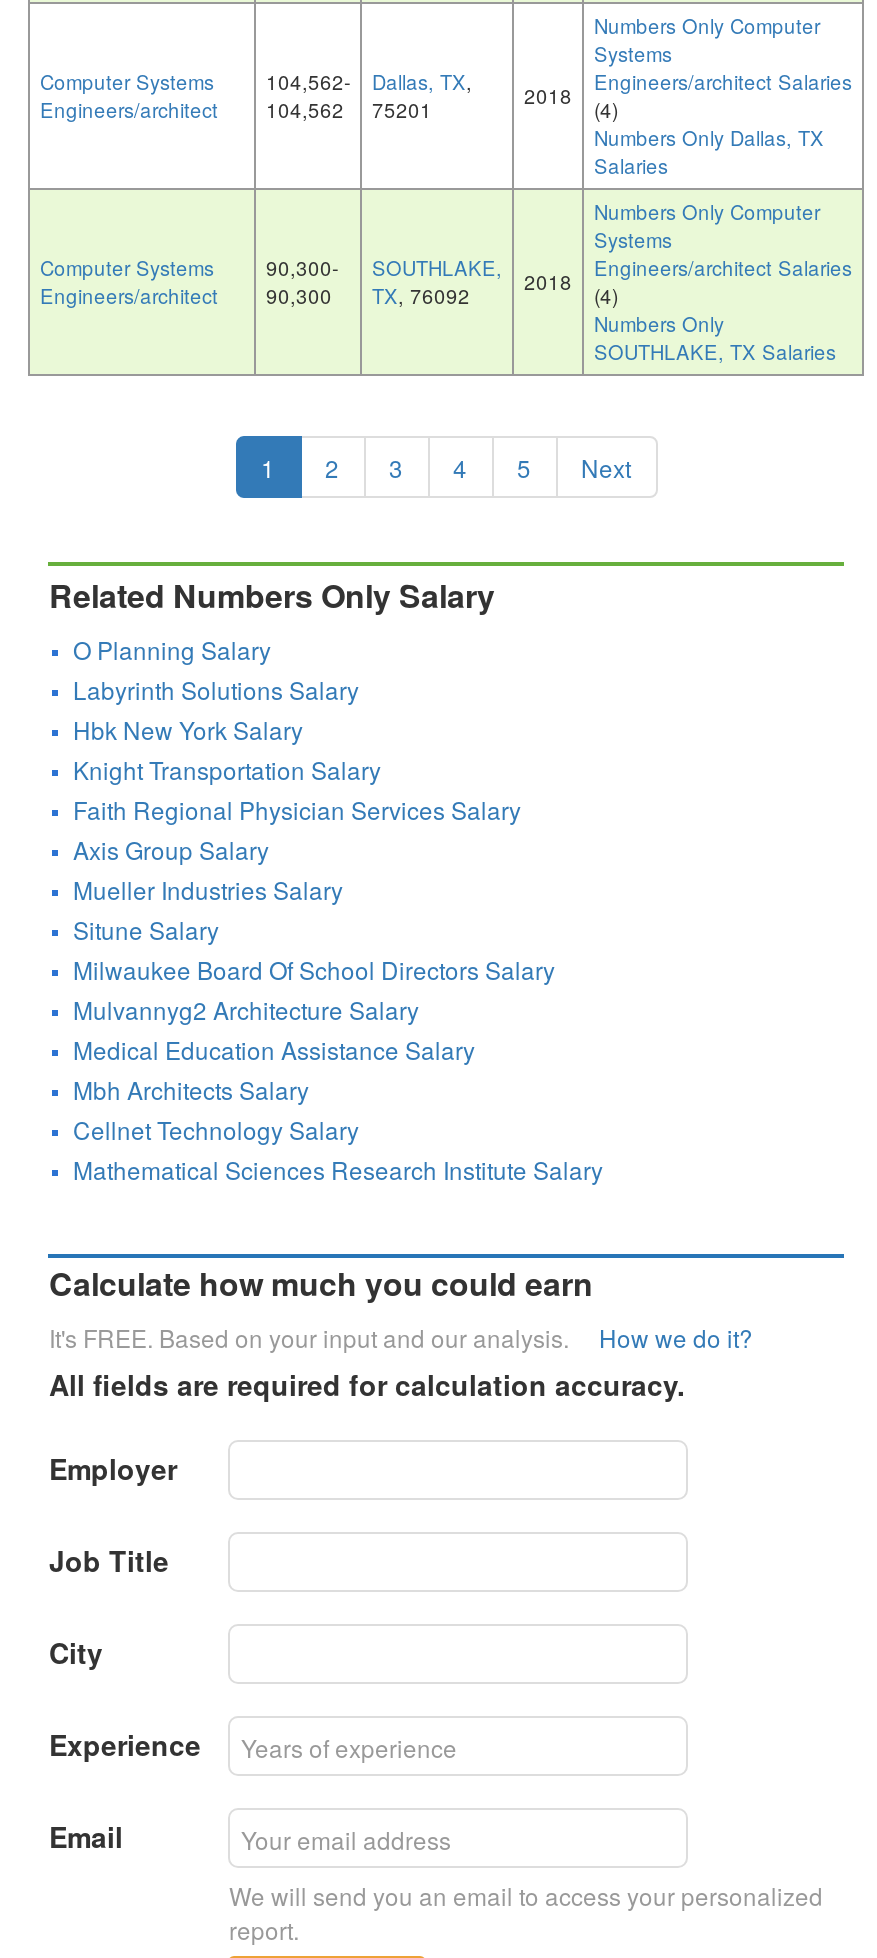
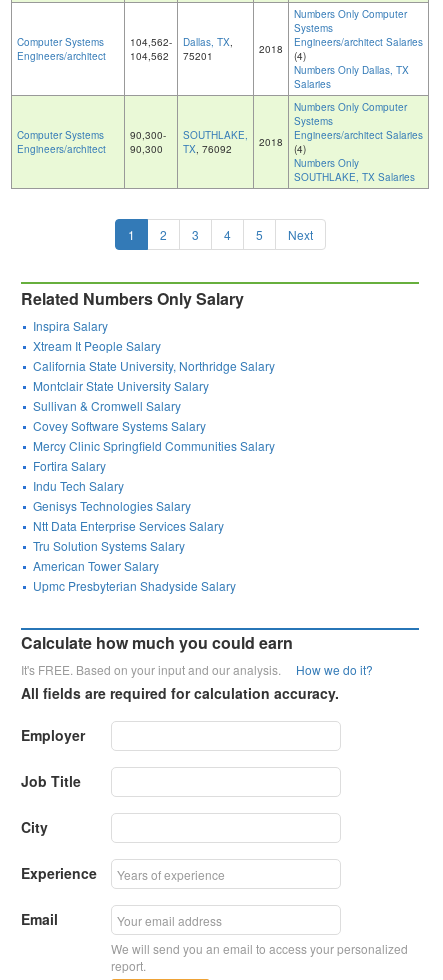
[73,632,603,1186] O Planning Salary | Labyrinth Solutions Salary | Hbk New York Salary | Knight Transportation Salary | Faith Regional Physician Services Salary | Axis Group Salary | Mueller Industries Salary | Situne Salary | Milwaukee Board Of School Directors Salary | Mulvannyg2 Architecture Salary | Medical Education Assistance Salary | Mbh Architects Salary | Cellnet Technology Salary | Mathematical Sciences Research Institute Salary -> [33,317,275,594] Inspira Salary | Xtream It People Salary | California State University, Northridge Salary | Montclair State University Salary | Sullivan & Cromwell Salary | Covey Software Systems Salary | Mercy Clinic Springfield Communities Salary | Fortira Salary | Indu Tech Salary | Genisys Technologies Salary | Ntt Data Enterprise Services Salary | Tru Solution Systems Salary | American Tower Salary | Upmc Presbyterian Shadyside Salary

